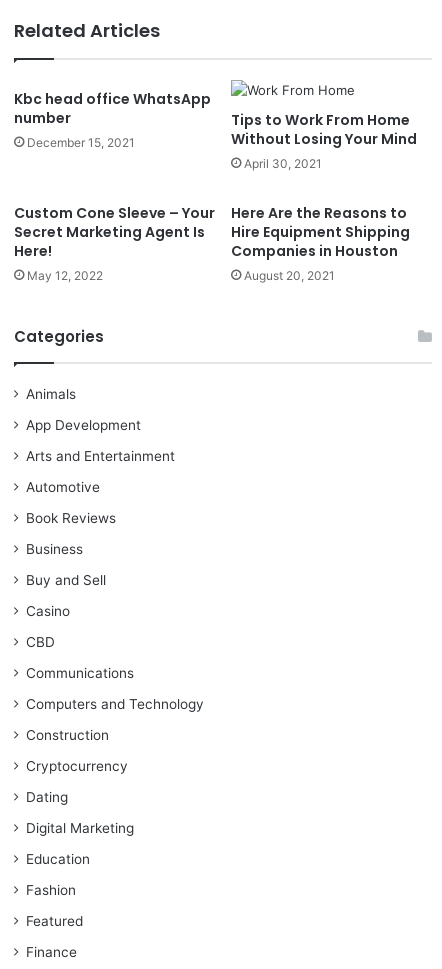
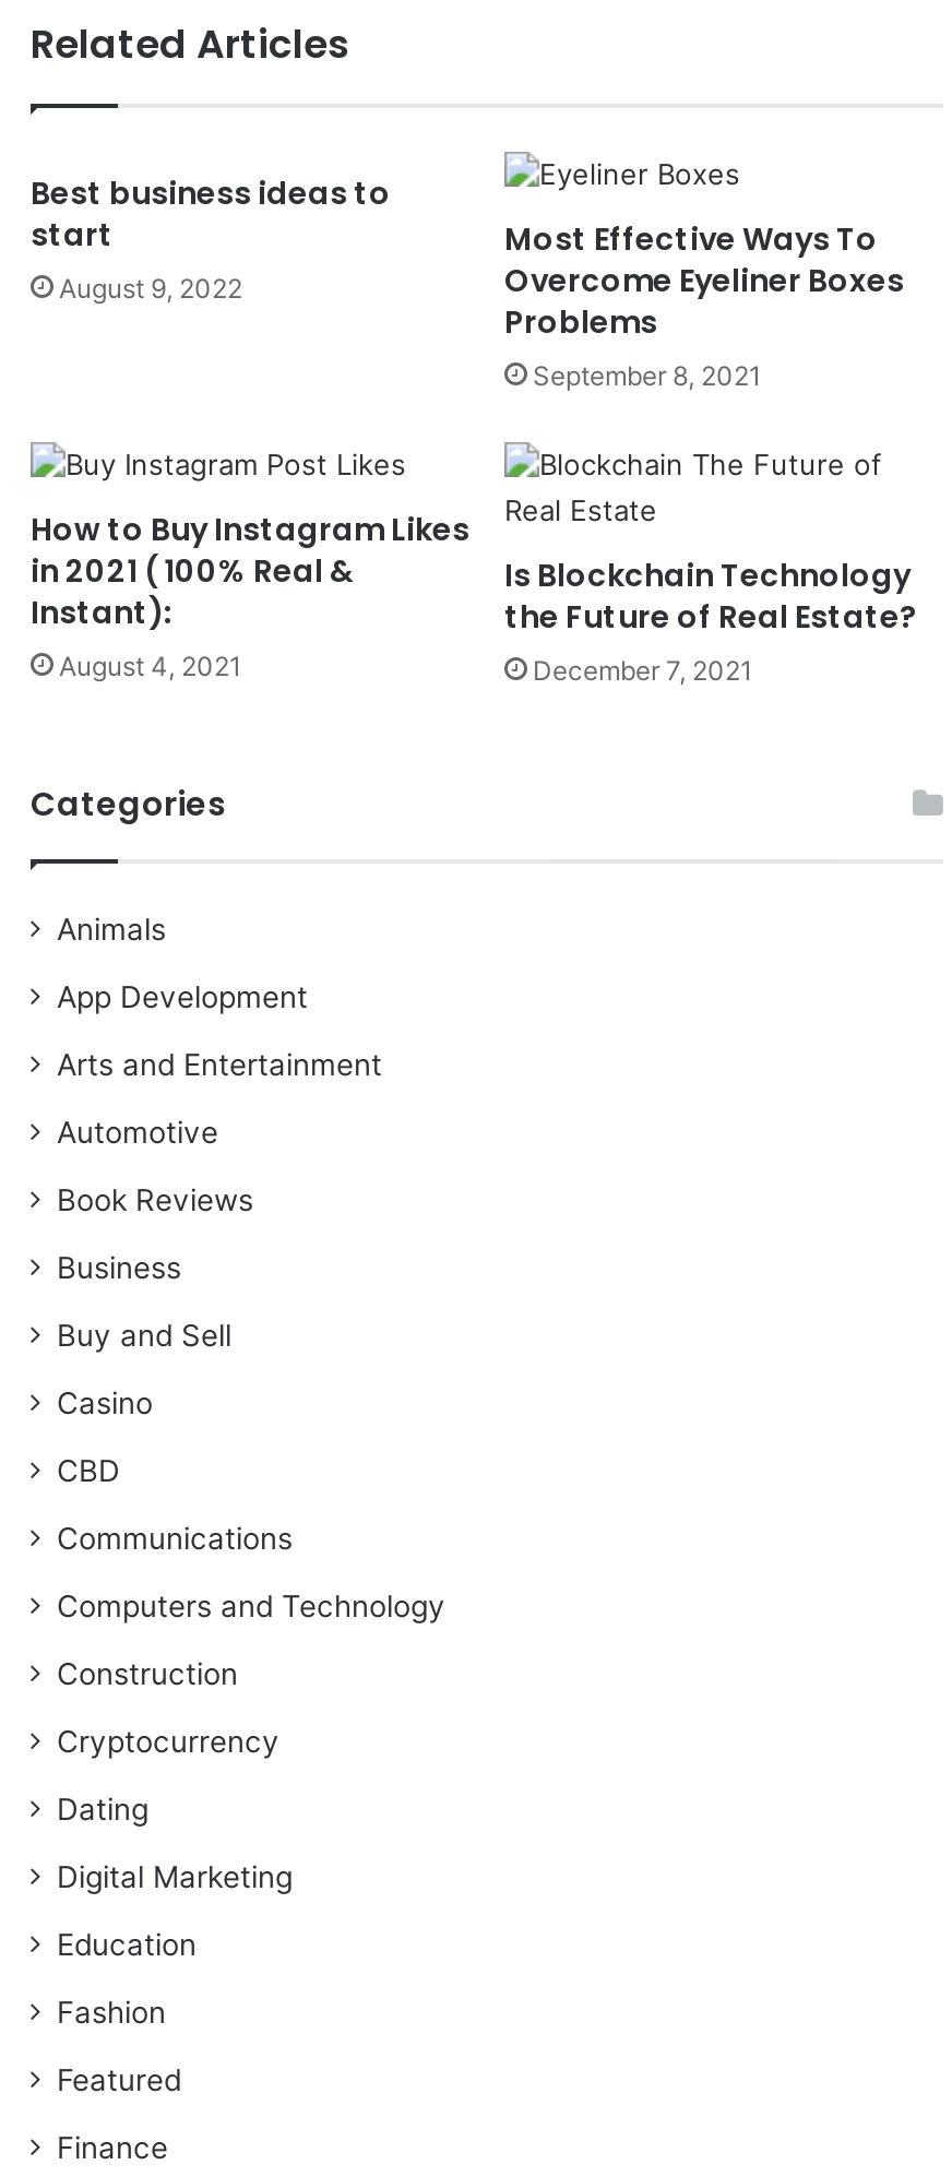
[14,89,211,150] Kbc head office WhatsApp | number | December 15, 2021 -> [31,171,391,304] Best business ideas to | start | August 9, 2022
[231,110,417,171] Tips to Work From Home | Without Losing Your Mind | April 30, 2021 -> [504,217,904,391] Most Effective Ways To | Overcome Eyeliner Boxes | Problems | September 8, 2021
[14,203,215,283] Custom Cone Sleeve – Your | Secret Marketing Agent Is | Here! | May 12, 2022 -> [31,507,469,682] How to Buy Instagram Likes | in 2021 ( 100% Real & | Instant): | August 4, 2021
[231,203,410,283] Here Are the Reasons to | Hire Equipment Shipping | Companies in Houston | August 20, 2021 -> [504,553,917,686] Is Blockchain Technology | the Future of Real Estate? | December 7, 2021

